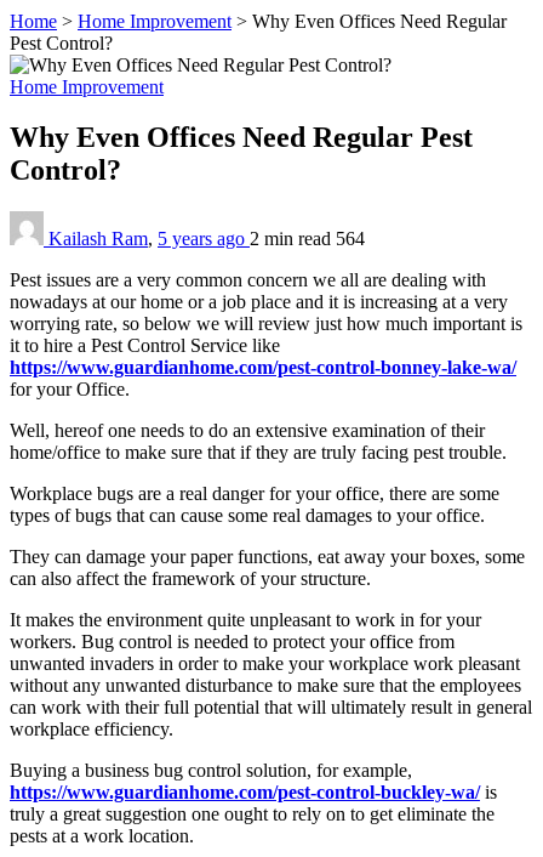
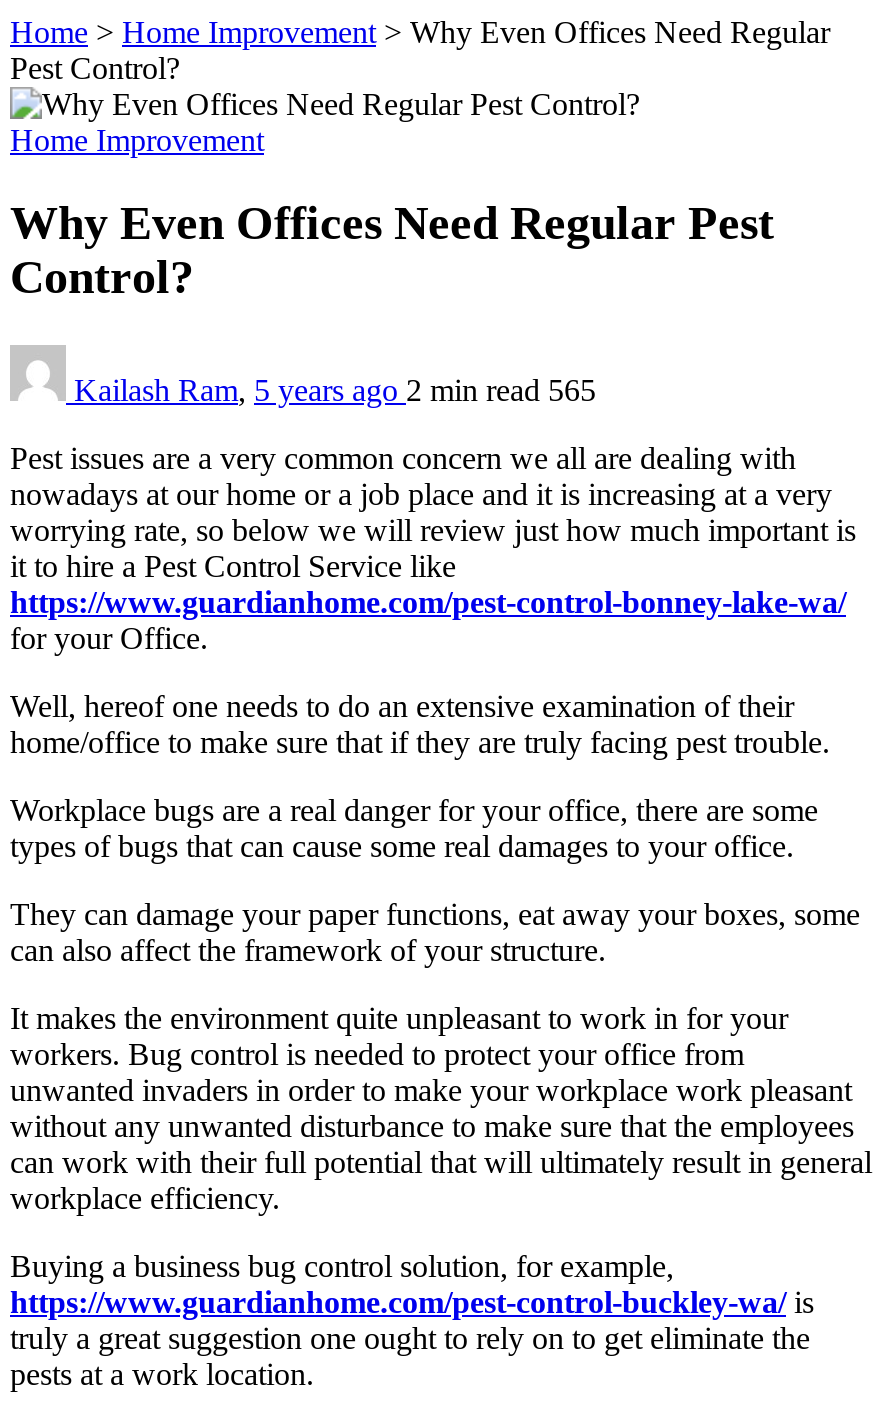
[48,229,370,249] Kailash Ram, 5 years ago 2 min read 564 -> [74,374,604,408] Kailash Ram, 5 years ago 2 min read 565

